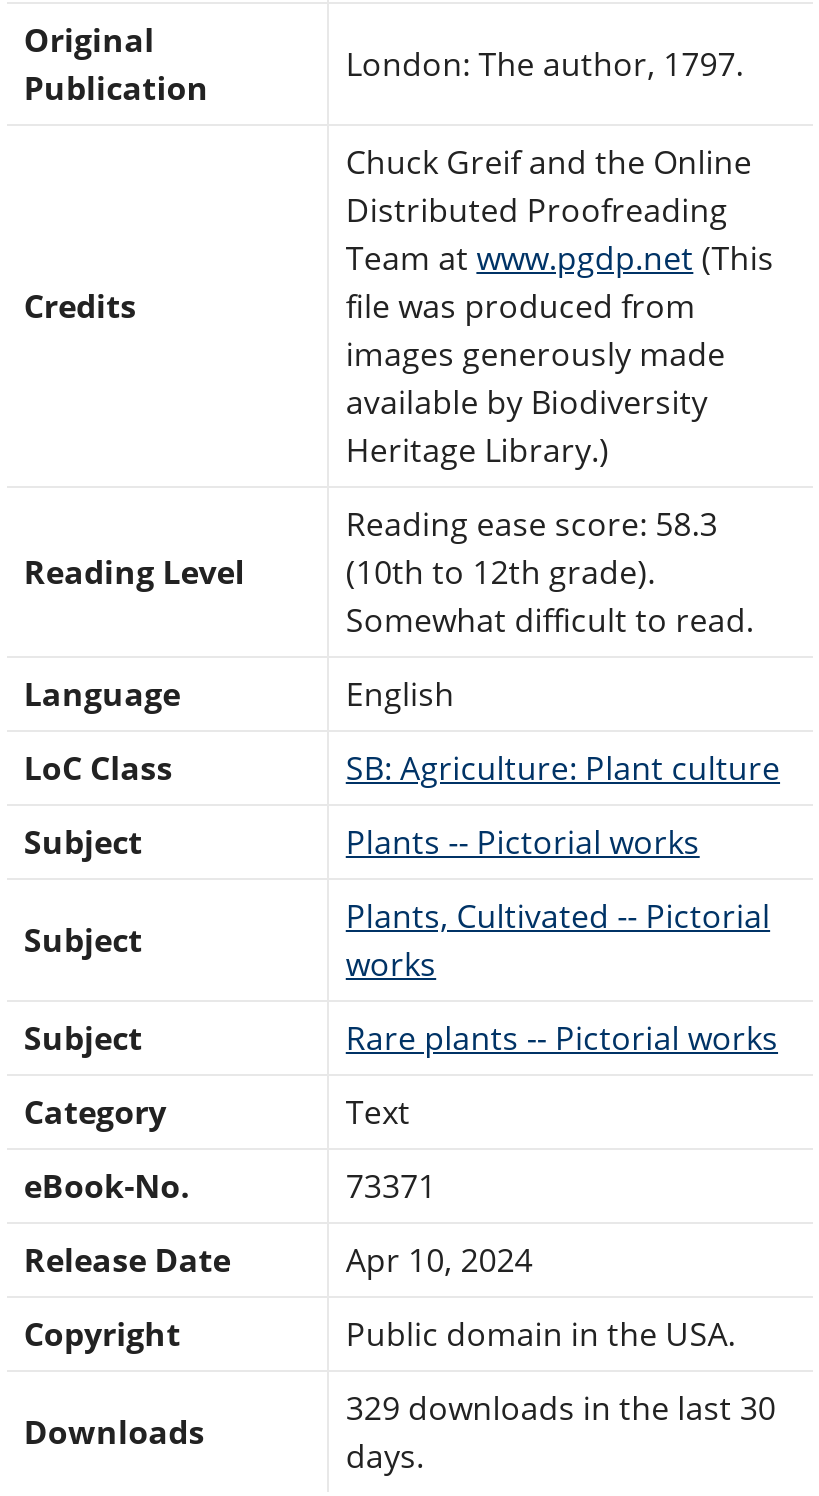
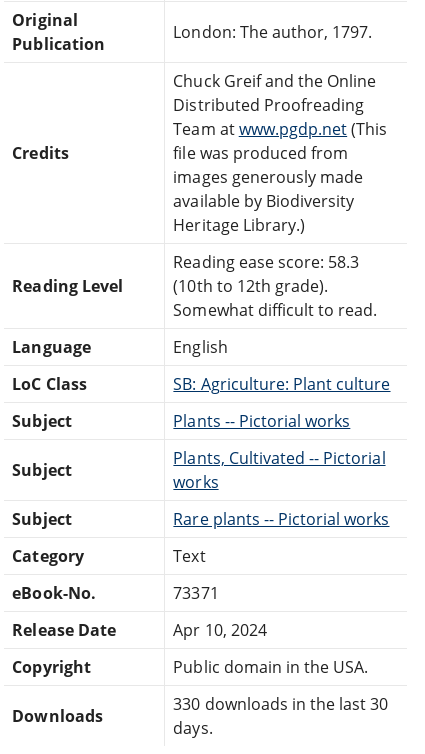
[346,1385,776,1429] 329 downloads in the last 30 -> [173,693,388,715] 330 downloads in the last 30

